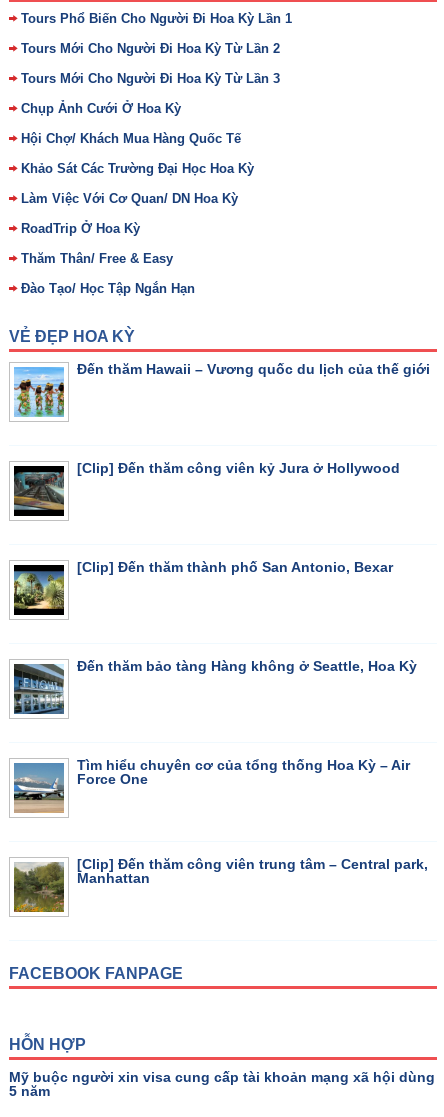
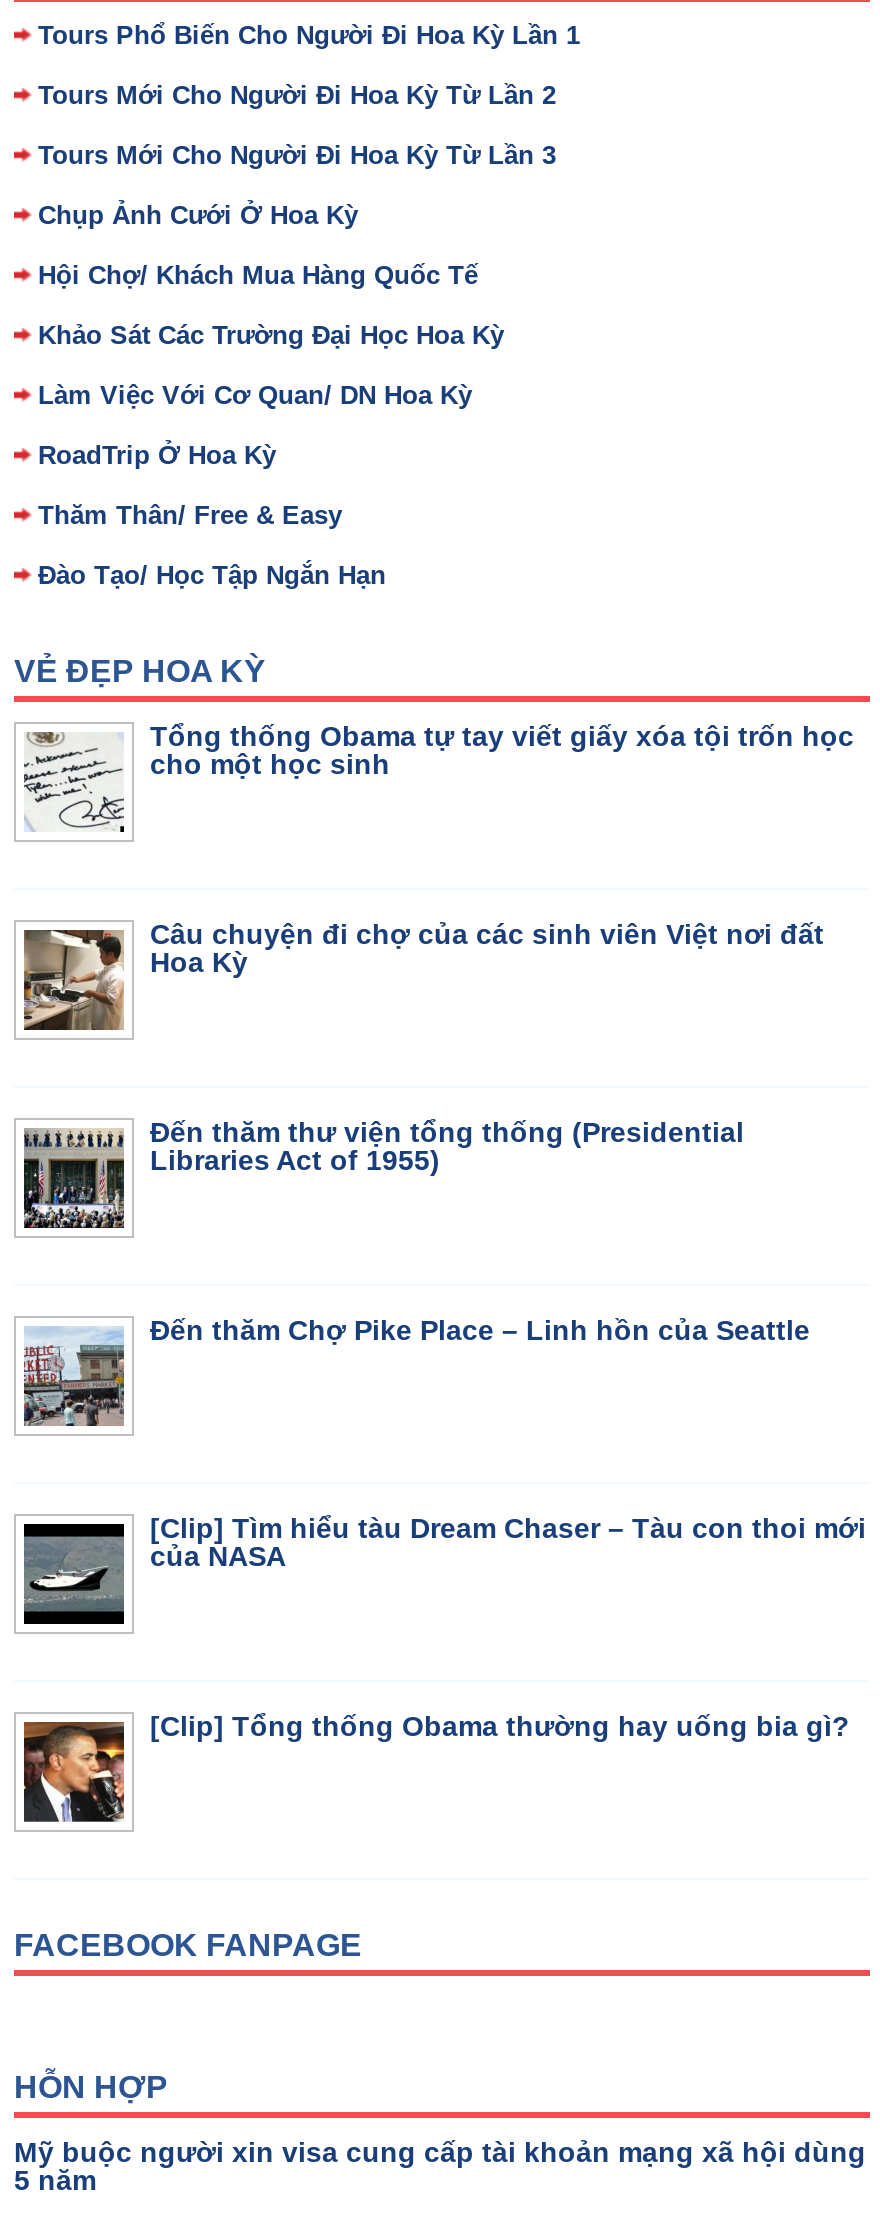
[13,361,430,418] [image] | Đến thăm Hawaii – Vương quốc du lịch của thế giới -> [22,720,854,832] [image] | Tổng thống Obama tự tay viết giấy xóa tội trốn học | cho một học sinh
[13,460,400,517] [image] | [Clip] Đến thăm công viên kỷ Jura ở Hollywood -> [22,918,824,1032] [image] | Câu chuyện đi chợ của các sinh viên Việt nơi đất | Hoa Kỳ
[13,559,393,616] [image] | [Clip] Đến thăm thành phố San Antonio, Bexar -> [22,1116,744,1230] [image] | Đến thăm thư viện tổng thống (Presidential | Libraries Act of 1955)
[13,658,417,715] [image] | Đến thăm bảo tàng Hàng không ở Seattle, Hoa Kỳ -> [22,1314,810,1428] [image] | Đến thăm Chợ Pike Place – Linh hồn của Seattle
[13,757,410,814] [image] | Tìm hiểu chuyên cơ của tổng thống Hoa Kỳ – Air | Force One -> [22,1512,866,1626] [image] | [Clip] Tìm hiểu tàu Dream Chaser – Tàu con thoi mới | của NASA
[13,856,428,913] [image] | [Clip] Đến thăm công viên trung tâm – Central park, | Manhattan -> [22,1710,850,1824] [image] | [Clip] Tổng thống Obama thường hay uống bia gì?

